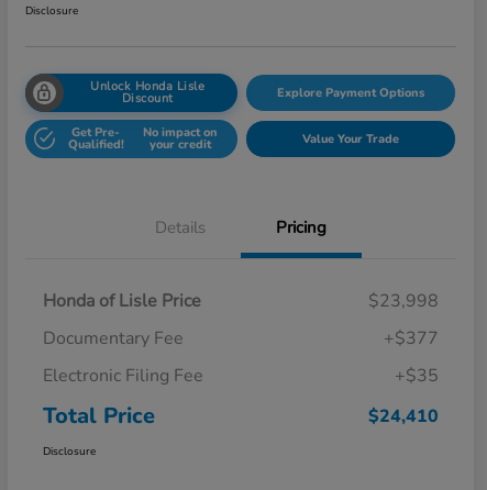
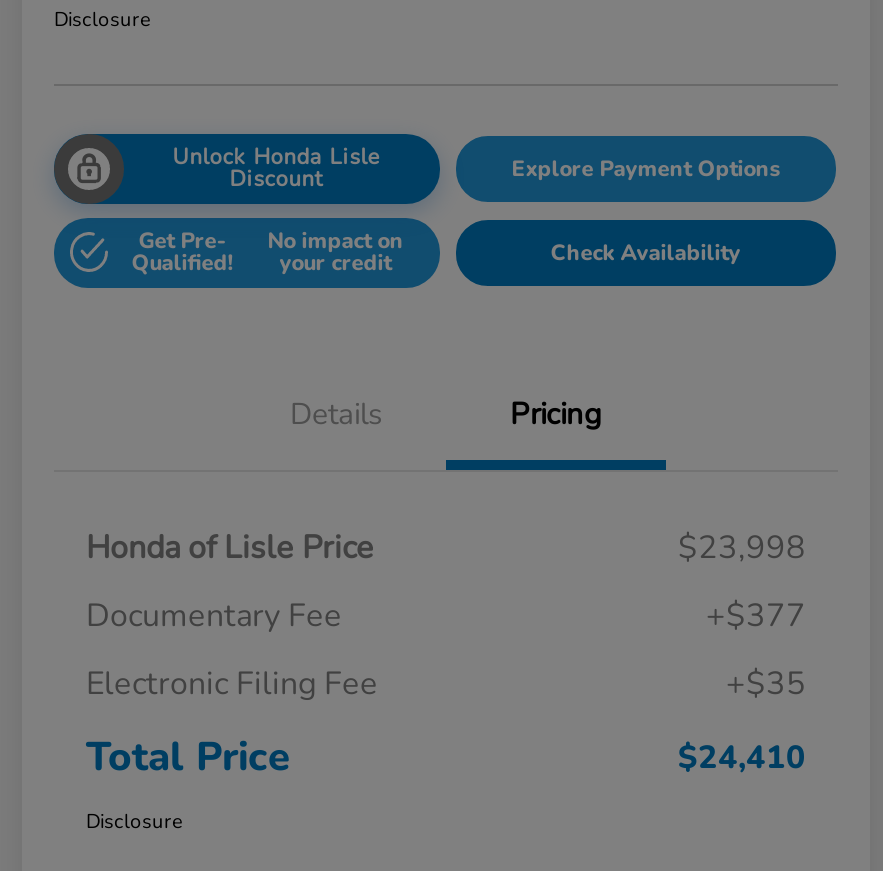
[302,130,399,147] Value Your Trade -> [550,237,740,267] Check Availability

